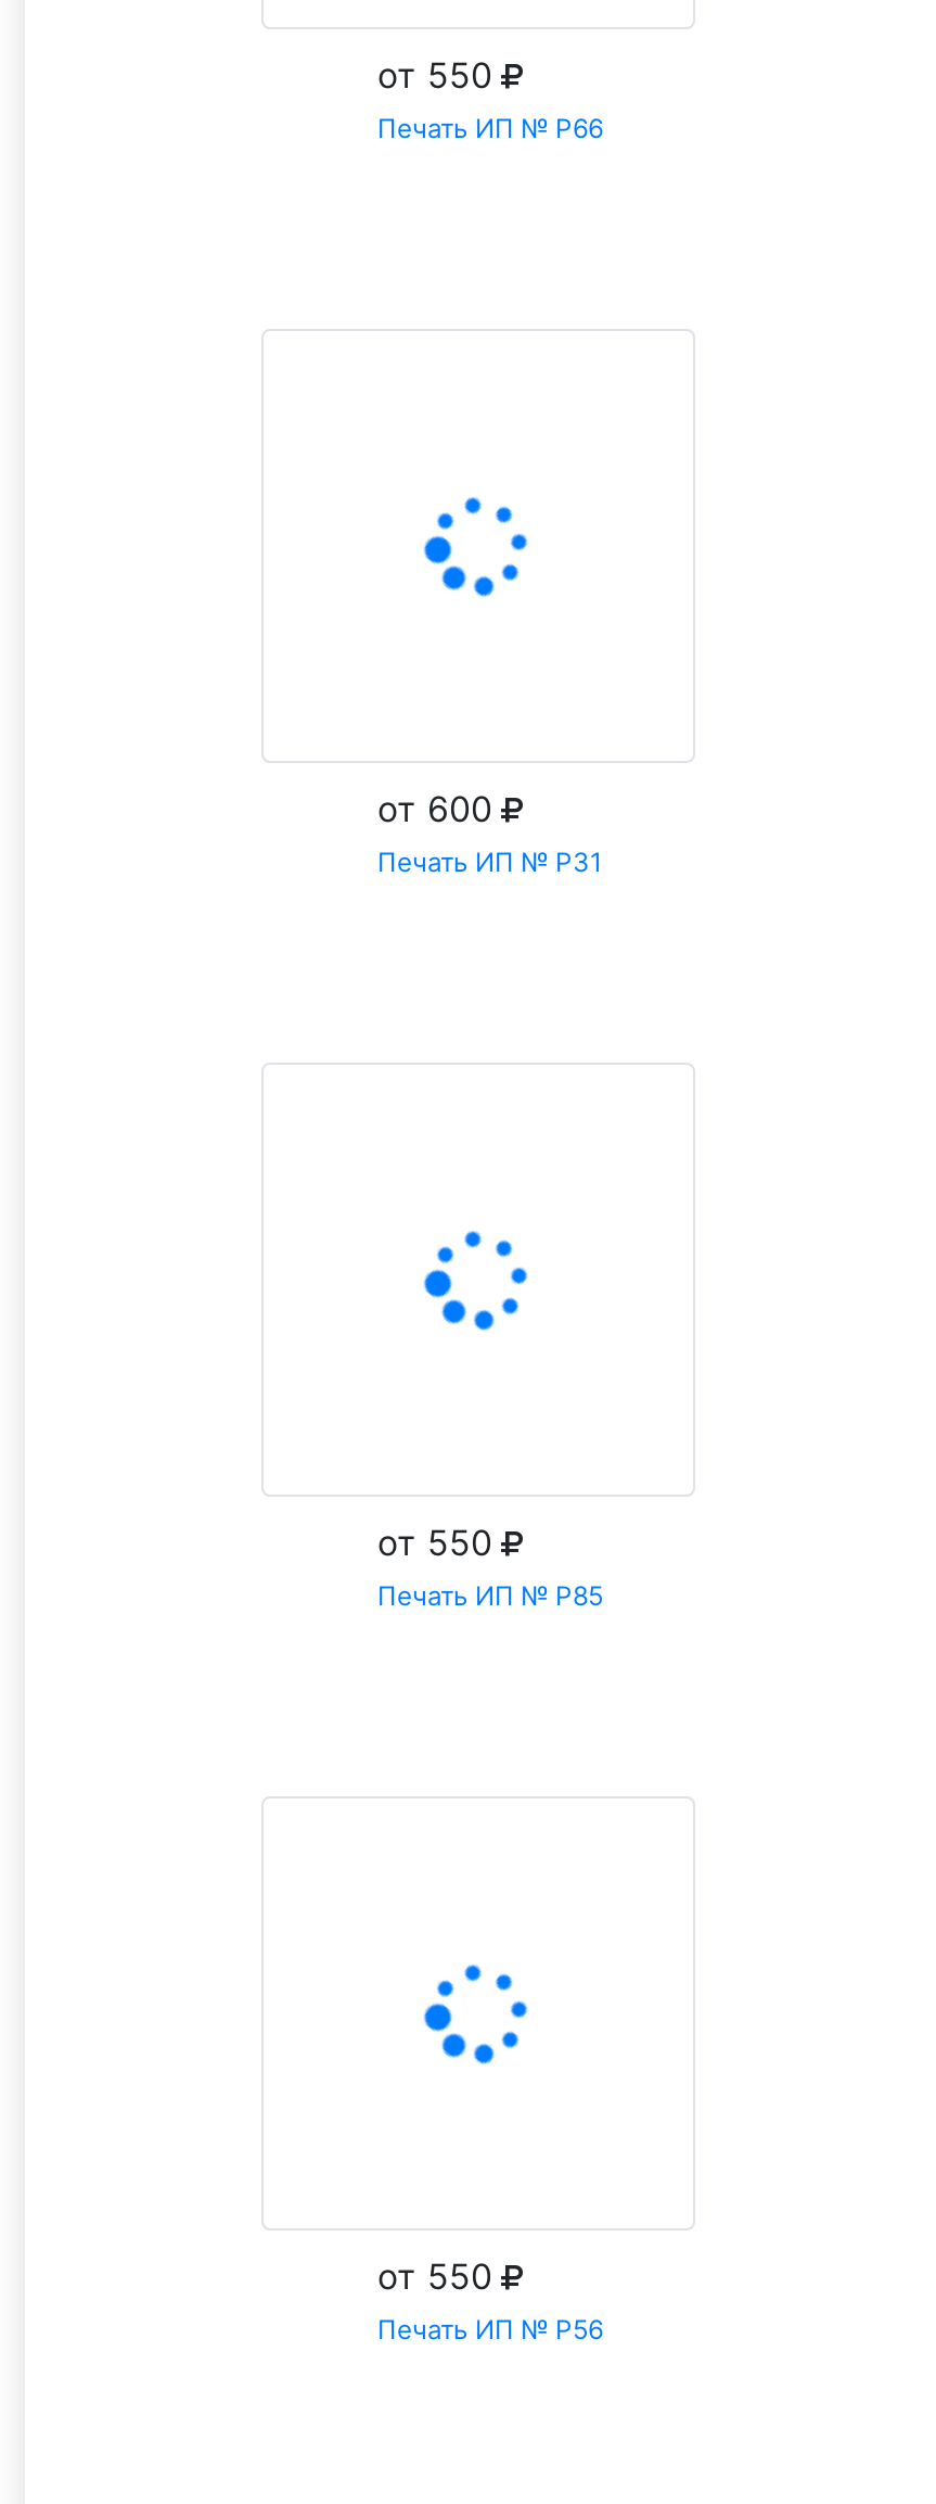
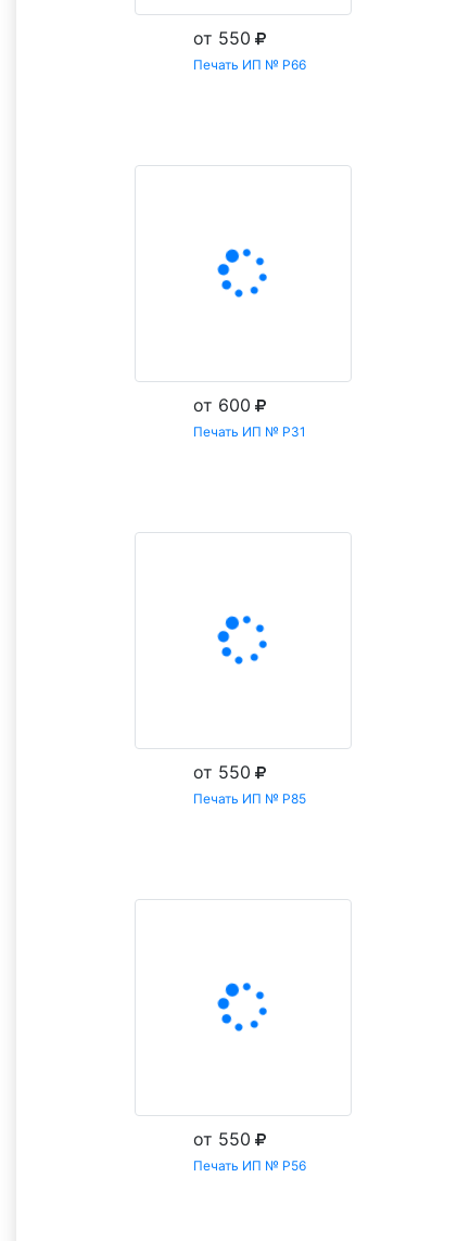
[420,494,530,600] [image] -> [216,248,268,300] [image]
[420,1228,530,1334] [image] -> [216,615,268,667] [image]
[420,1961,530,2068] [image] -> [216,982,268,1034] [image]

